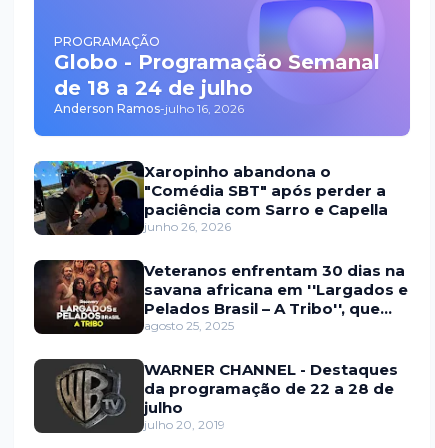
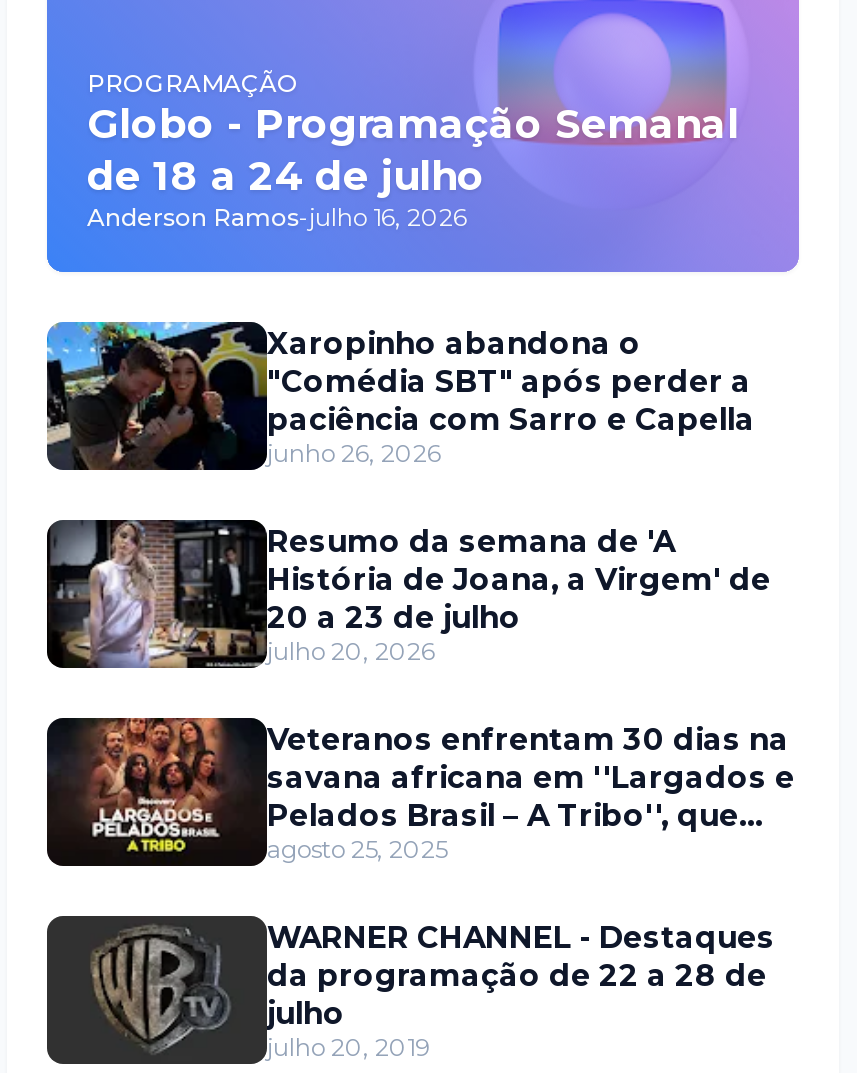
none -> [51,518,771,670] [image] | Resumo da semana de 'A | História de Joana, a Virgem' de | 20 a 23 de julho | julho 20, 2026

